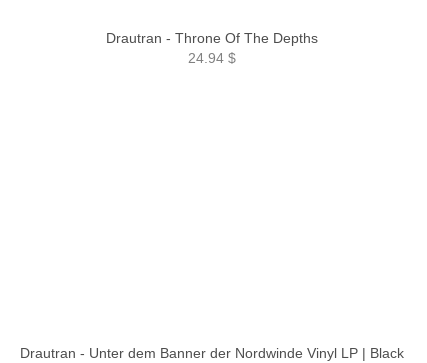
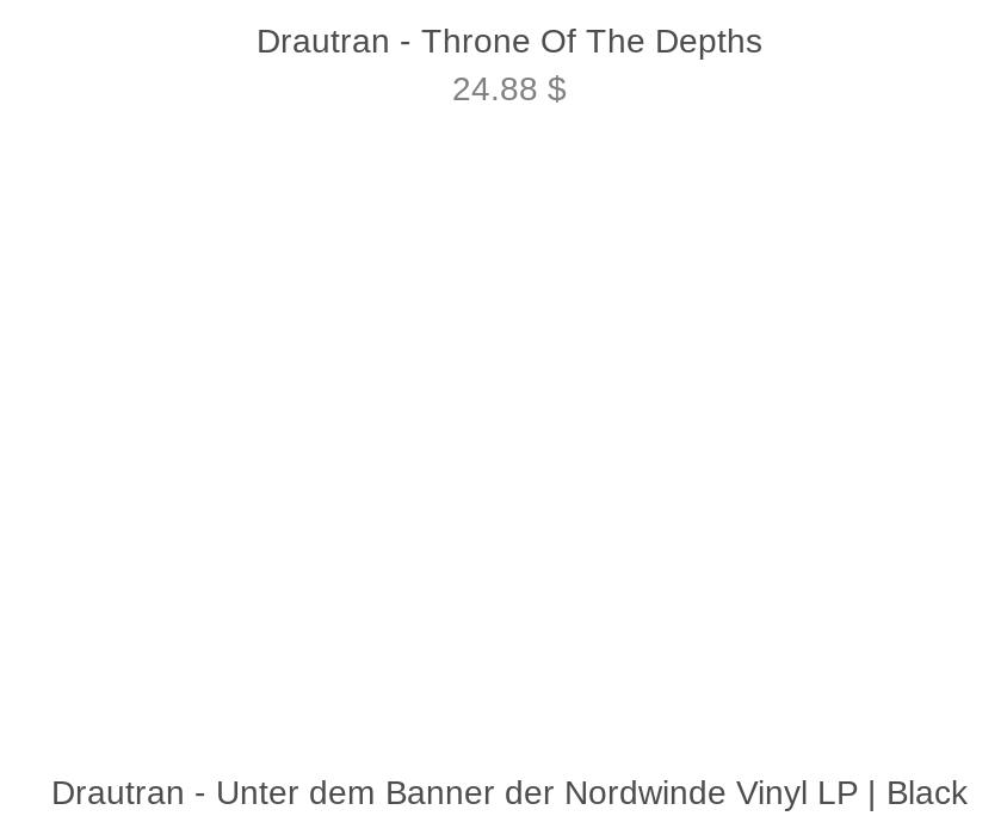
[188,50,236,66] 24.94 $ -> [452,68,567,106] 24.88 $

